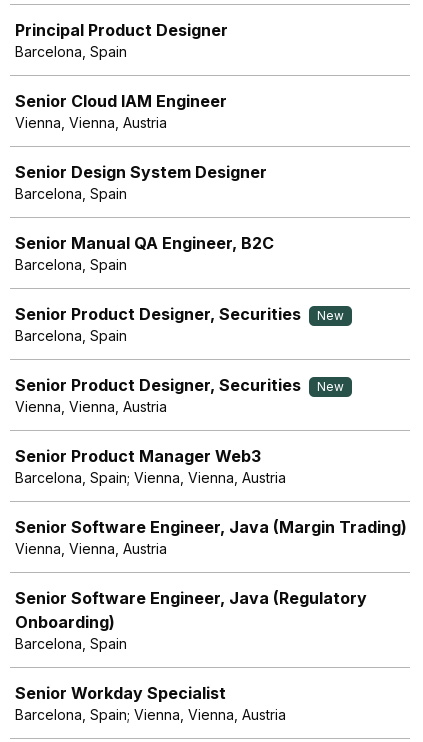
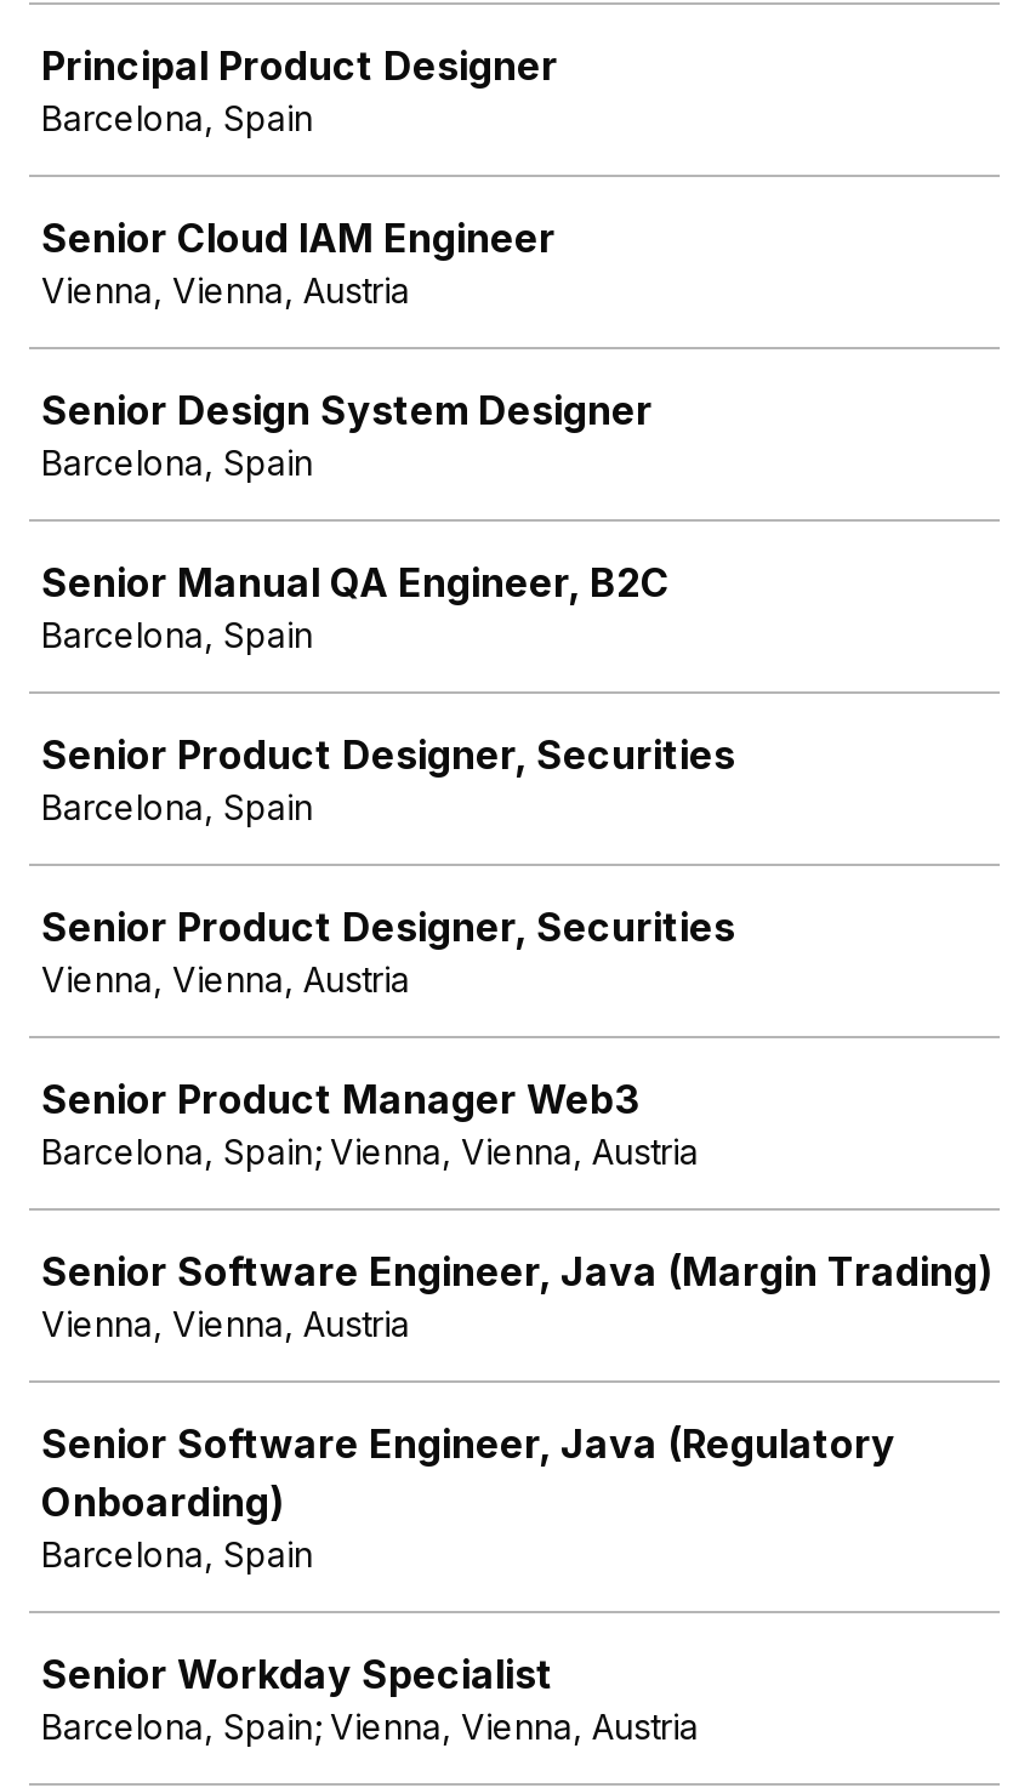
[317,308,344,323] New -> none
[317,379,344,394] New -> none

